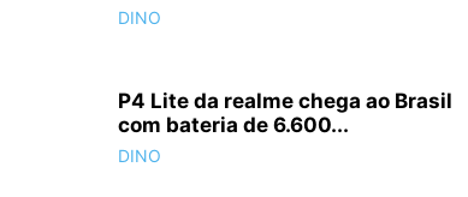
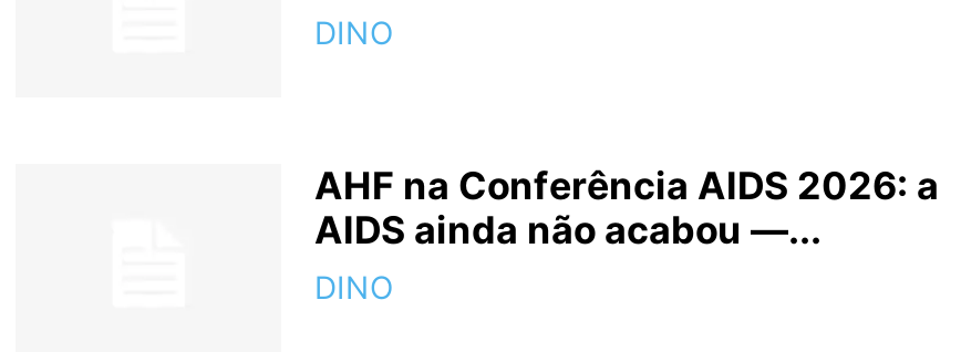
[118,89,452,137] P4 Lite da realme chega ao Brasil | com bateria de 6.600... -> [314,164,939,252] AHF na Conferência AIDS 2026: a | AIDS ainda não acabou —...

